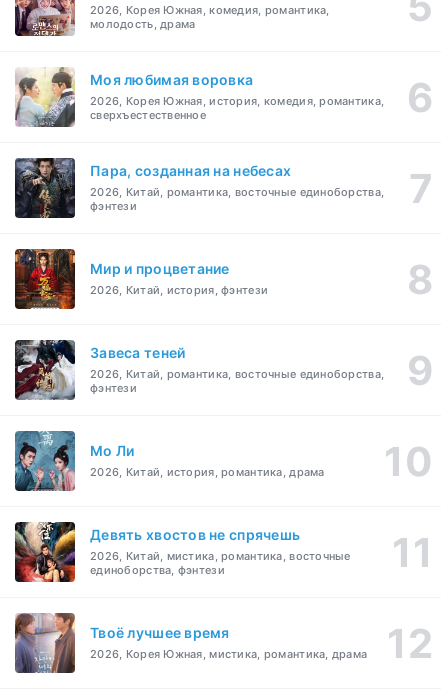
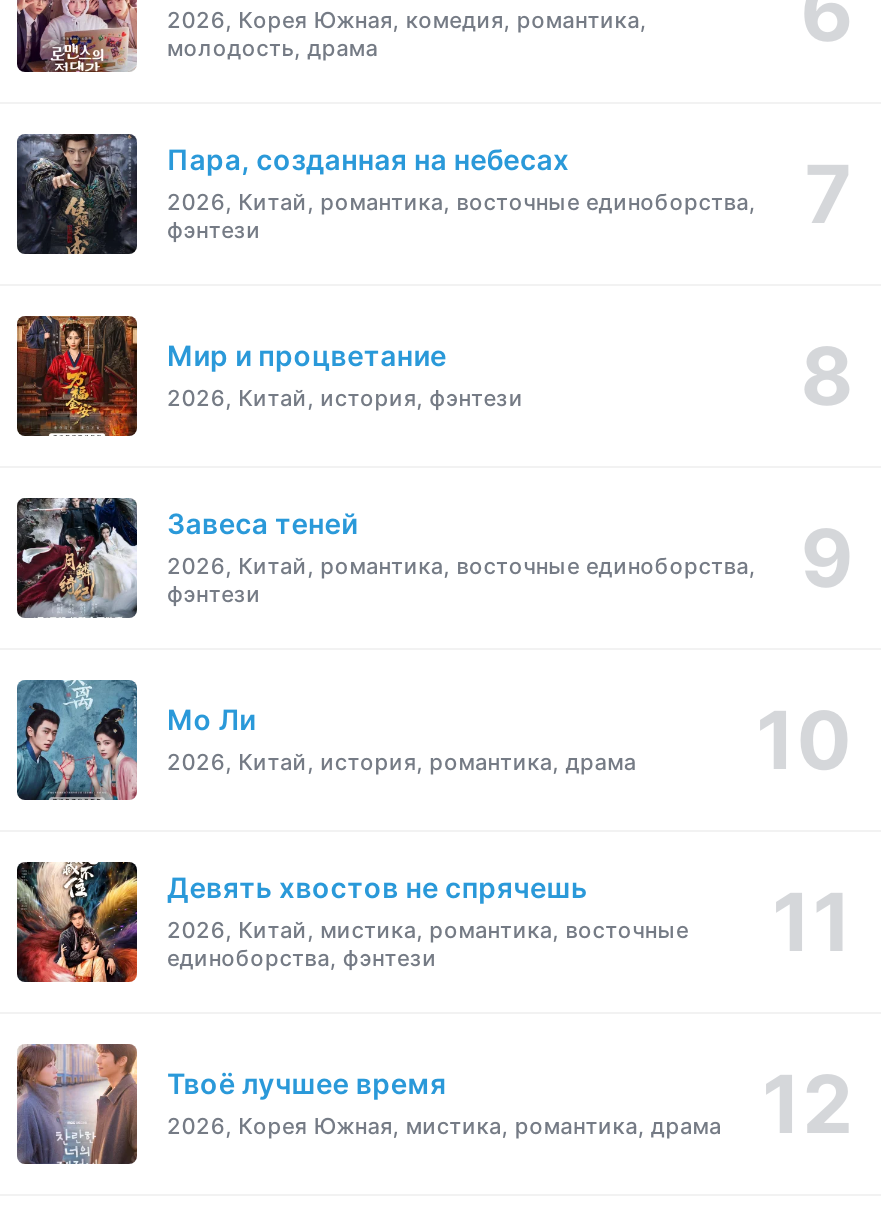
[15,67,384,127] [image] | Моя любимая воровка | 2026, Корея Южная, история, комедия, романтика, | сверхъестественное -> none

